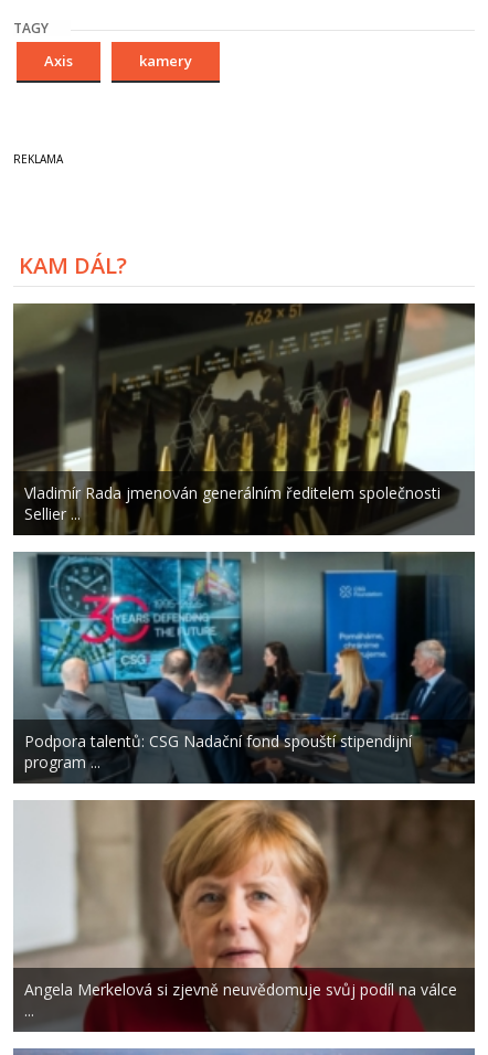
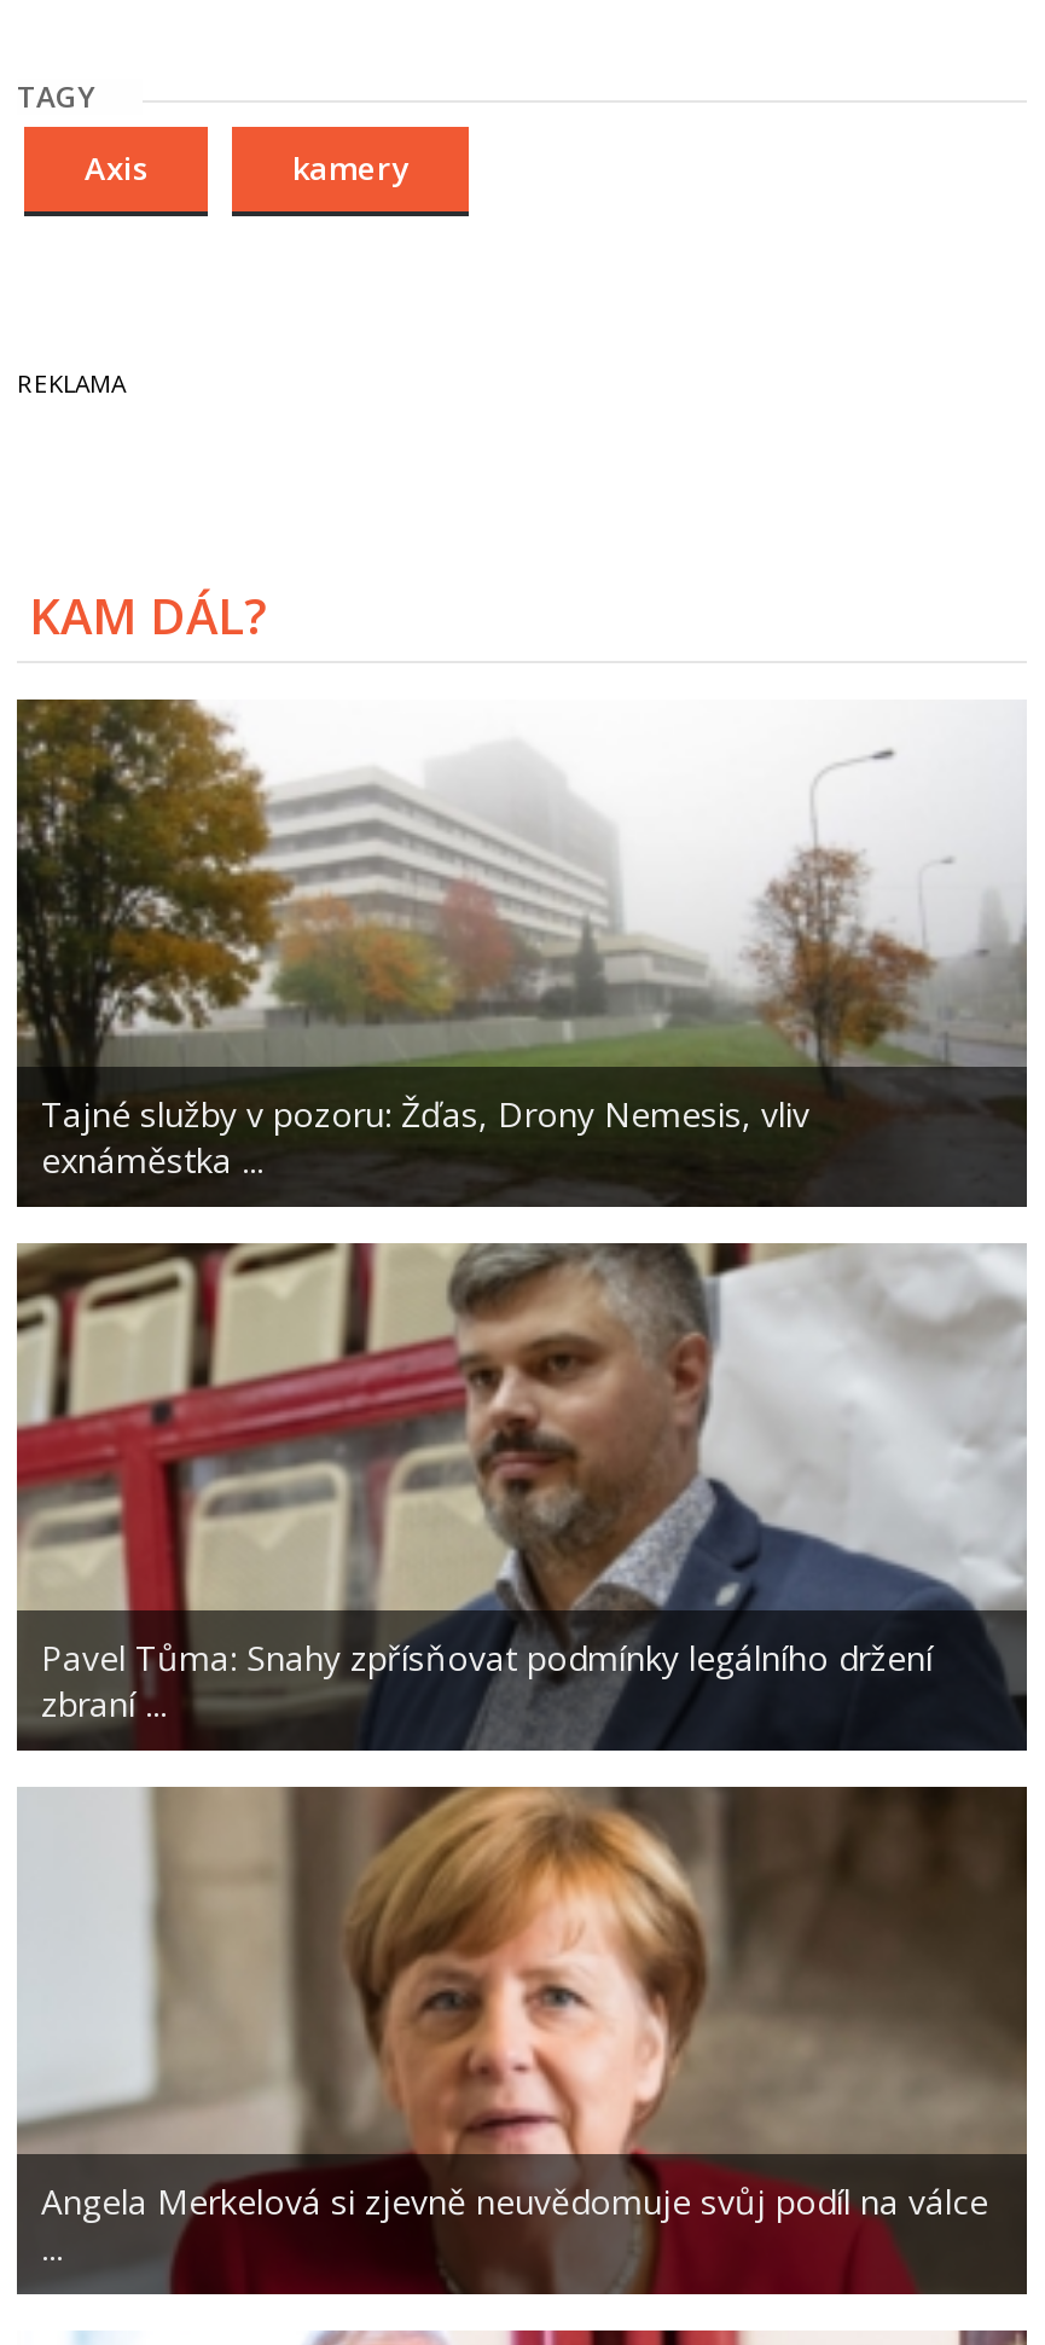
[12,302,476,535] [image] | Vladimír Rada jmenován generálním ředitelem společnosti | Sellier ... -> [14,700,1029,1207] [image] | Tajné služby v pozoru: Žďas, Drony Nemesis, vliv | exnáměstka ...
[13,551,476,784] [image] | Podpora talentů: CSG Nadační fond spouští stipendijní | program ... -> [14,1241,1029,1751] [image] | Pavel Tůma: Snahy zpřísňovat podmínky legálního držení | zbraní ...

